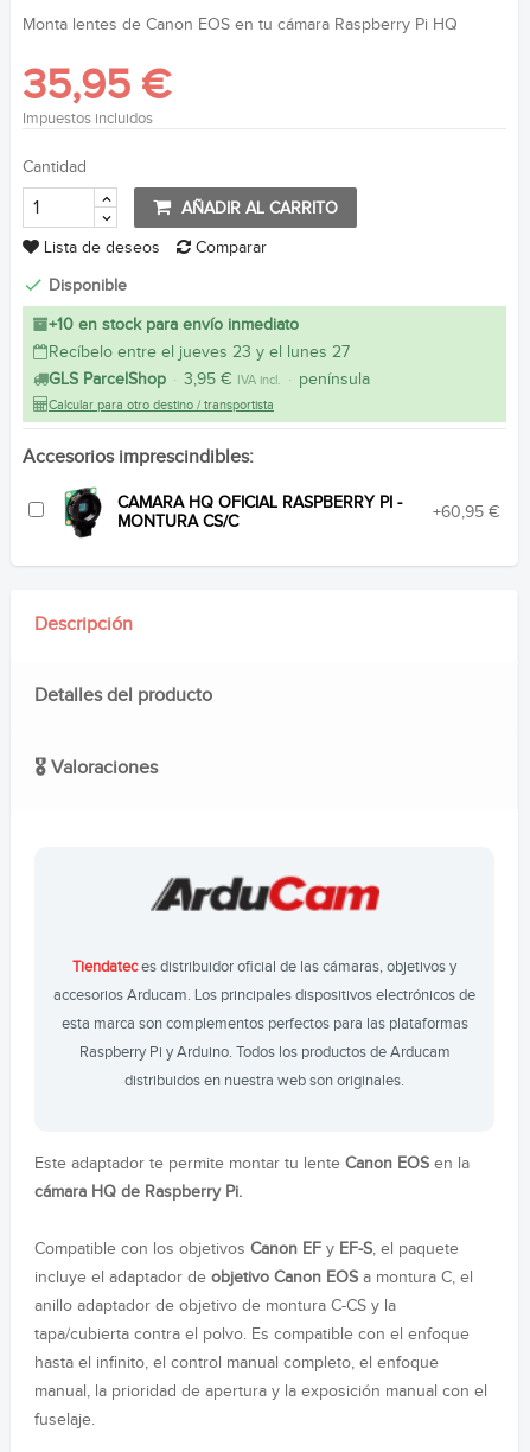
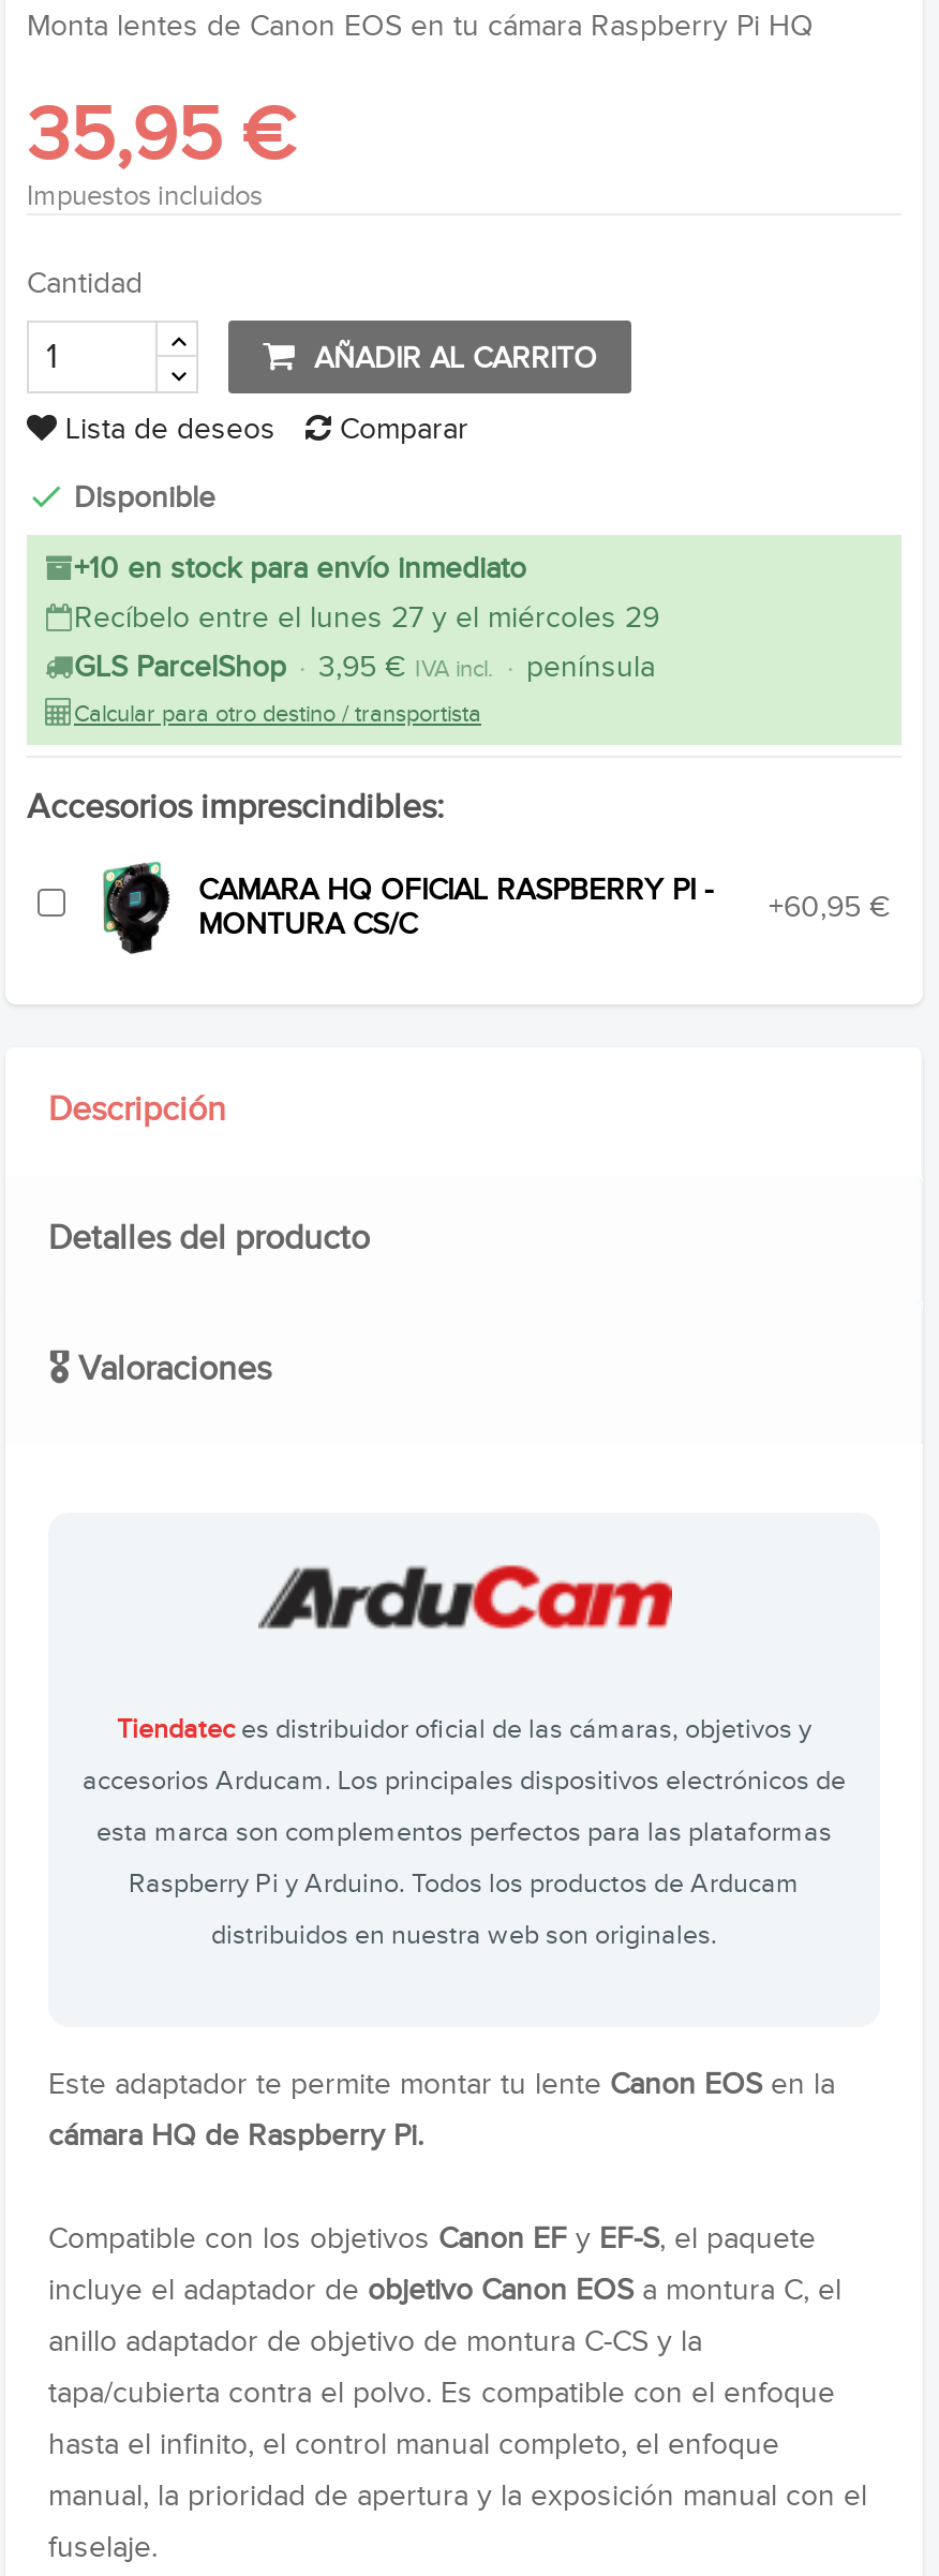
[49,343,350,362] Recíbelo entre el jueves 23 y el lunes 27 -> [74,602,659,636] Recíbelo entre el lunes 27 y el miércoles 29

